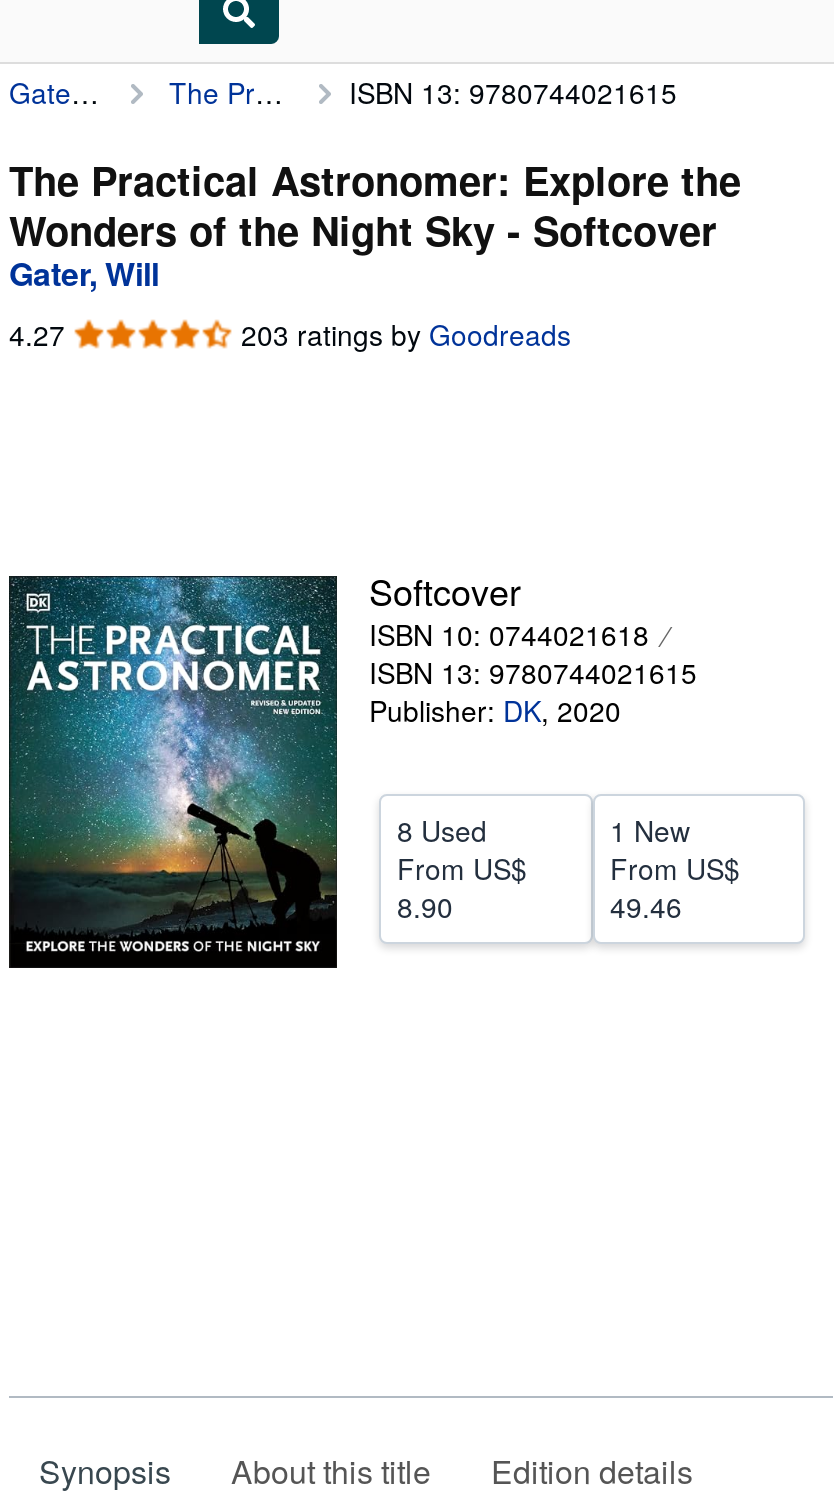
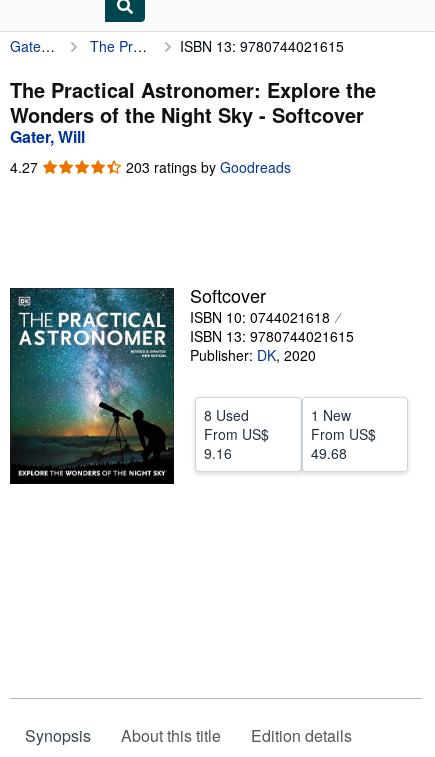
[397,886,453,926] 8.90 -> [204,443,232,463] 9.16
[610,886,682,926] 49.46 -> [310,443,346,463] 49.68

